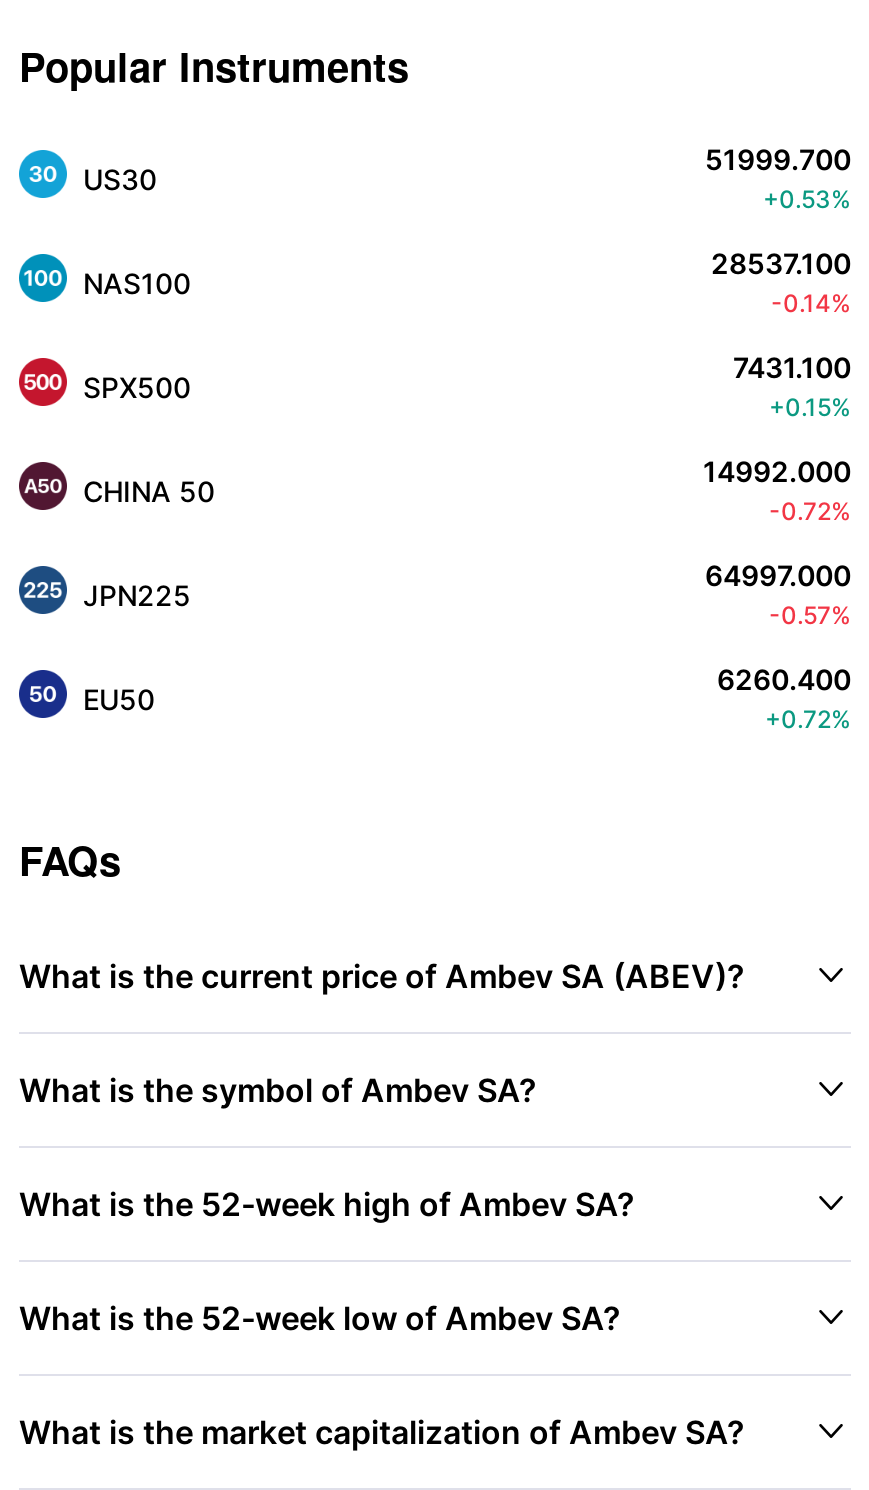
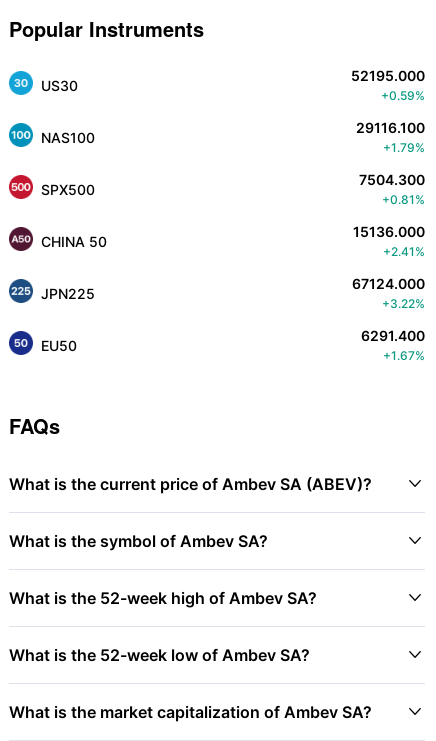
[705,142,851,176] 51999.700 -> [351,67,425,84] 52195.000
[763,184,851,214] +0.53% -> [381,88,425,103] +0.59%
[711,246,851,280] 28537.100 -> [356,119,425,136] 29116.100
[771,288,851,318] -0.14% -> [383,140,425,155] +1.79%
[733,350,851,384] 7431.100 -> [359,171,425,188] 7504.300
[769,392,851,422] +0.15% -> [382,192,425,207] +0.81%
[703,454,851,488] 14992.000 -> [353,223,425,240] 15136.000
[769,496,851,526] -0.72% -> [383,244,425,259] +2.41%
[705,558,851,592] 64997.000 -> [352,275,425,292] 67124.000
[769,600,851,630] -0.57% -> [382,296,425,311] +3.22%
[717,662,851,696] 6260.400 -> [361,327,425,344] 6291.400
[765,704,851,734] +0.72% -> [383,348,425,363] +1.67%

